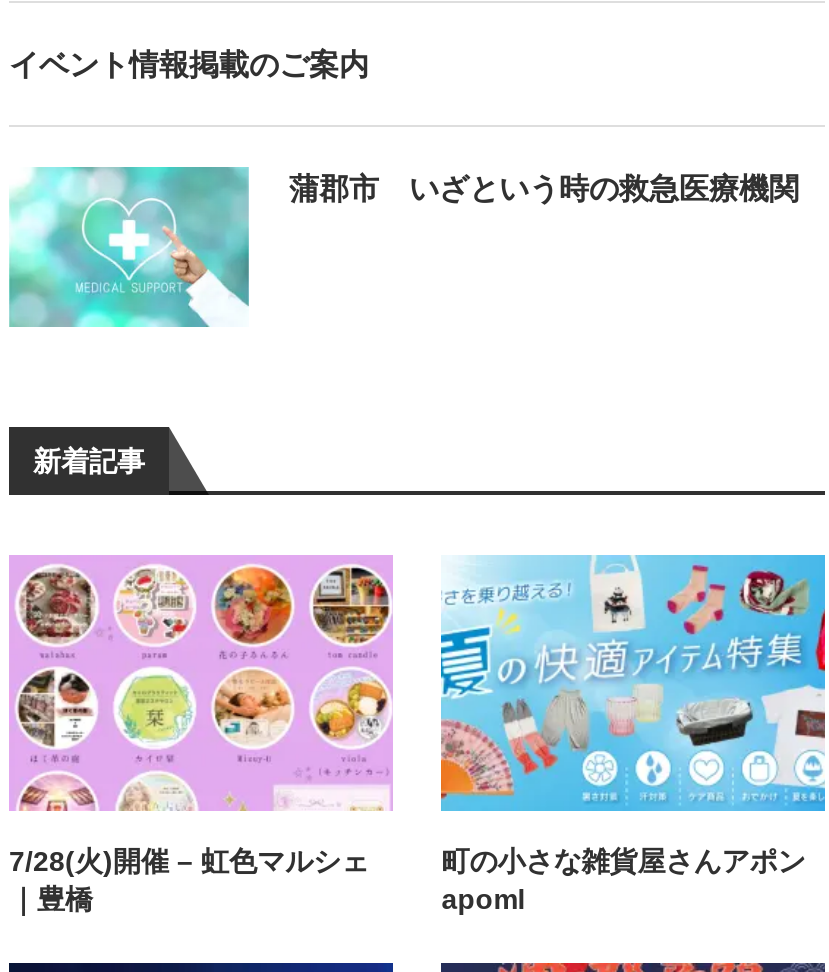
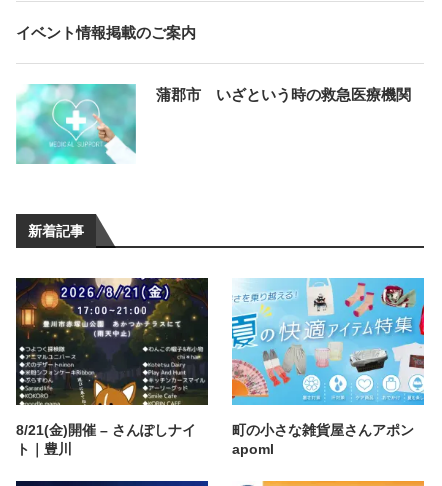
[9,554,393,915] [image] | 7/28(火)開催 – 虹色マルシェ | ｜豊橋 -> [15,277,209,457] [image] | 8/21(金)開催 – さんぽしナイ | ト｜豊川

